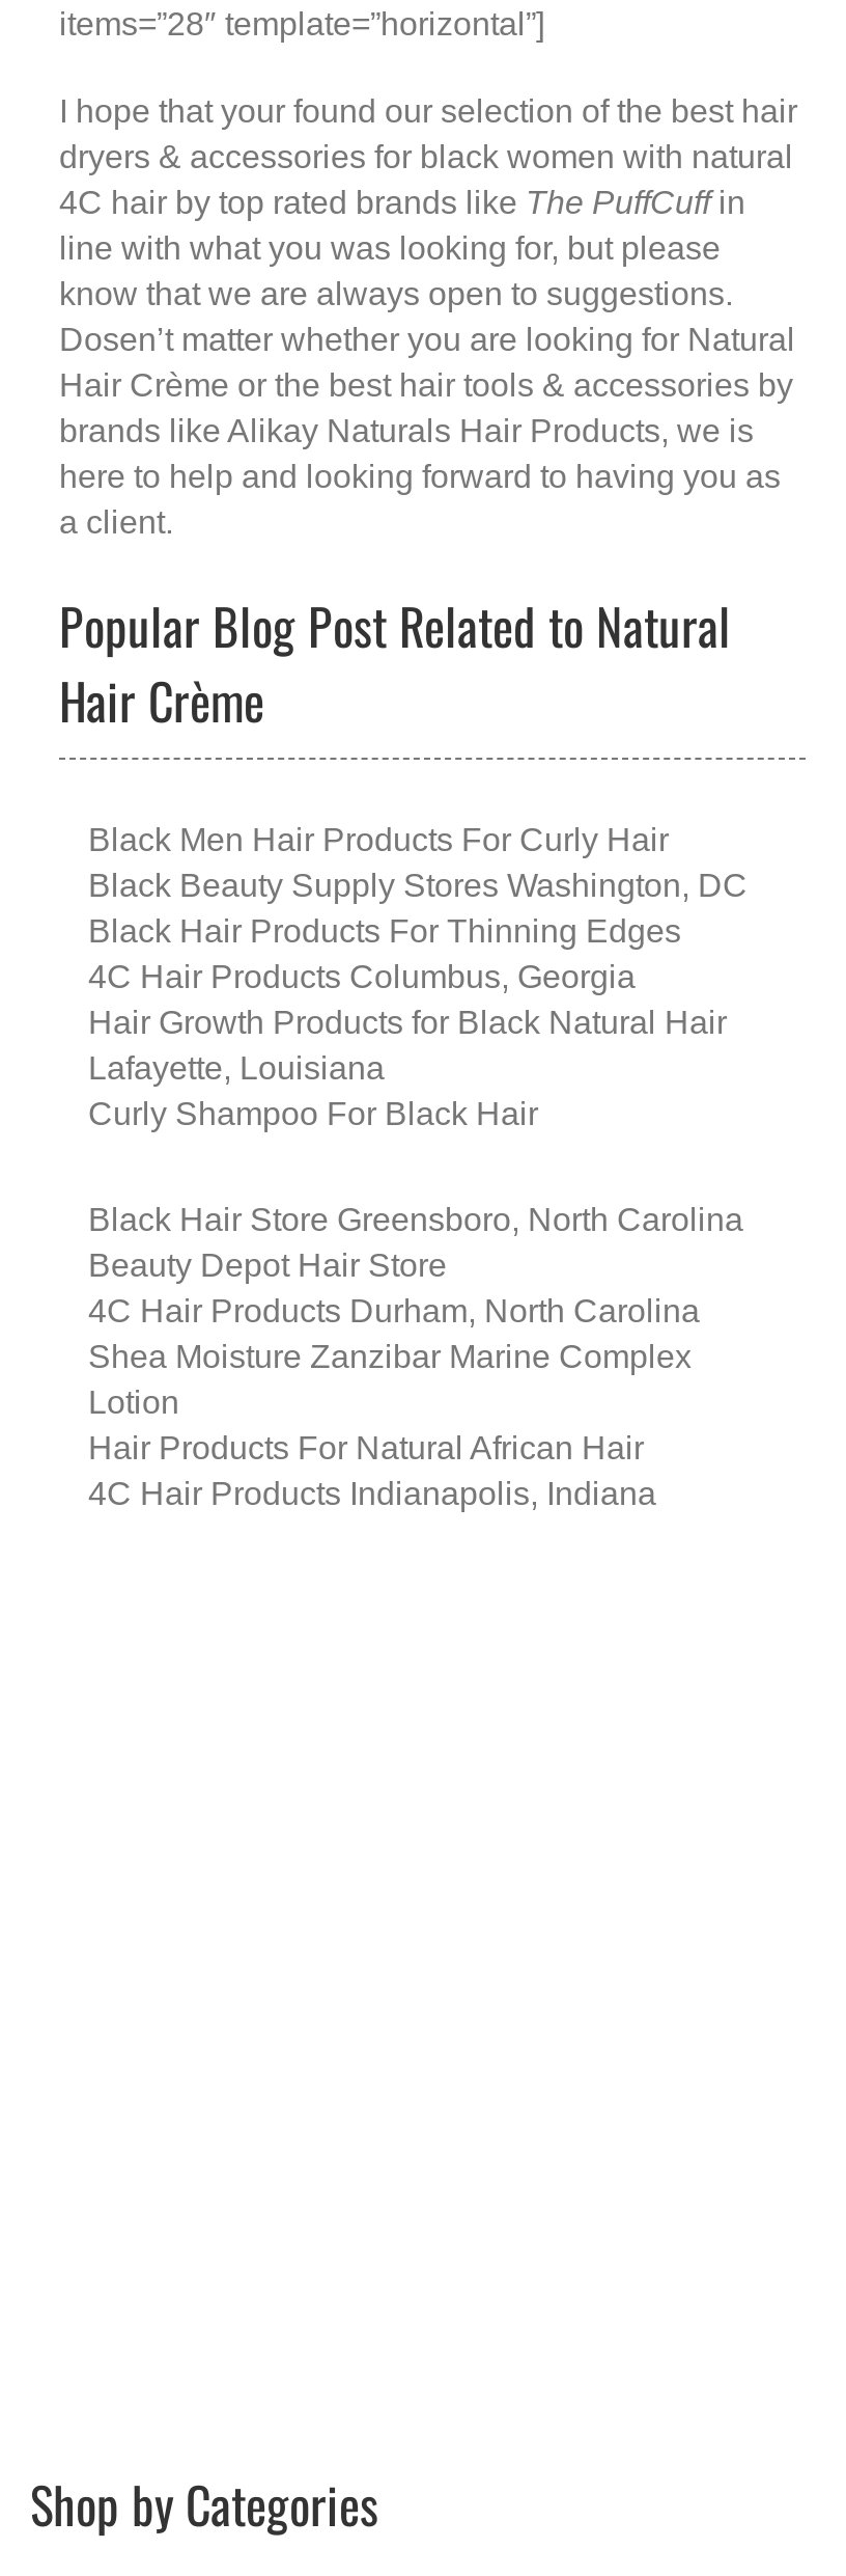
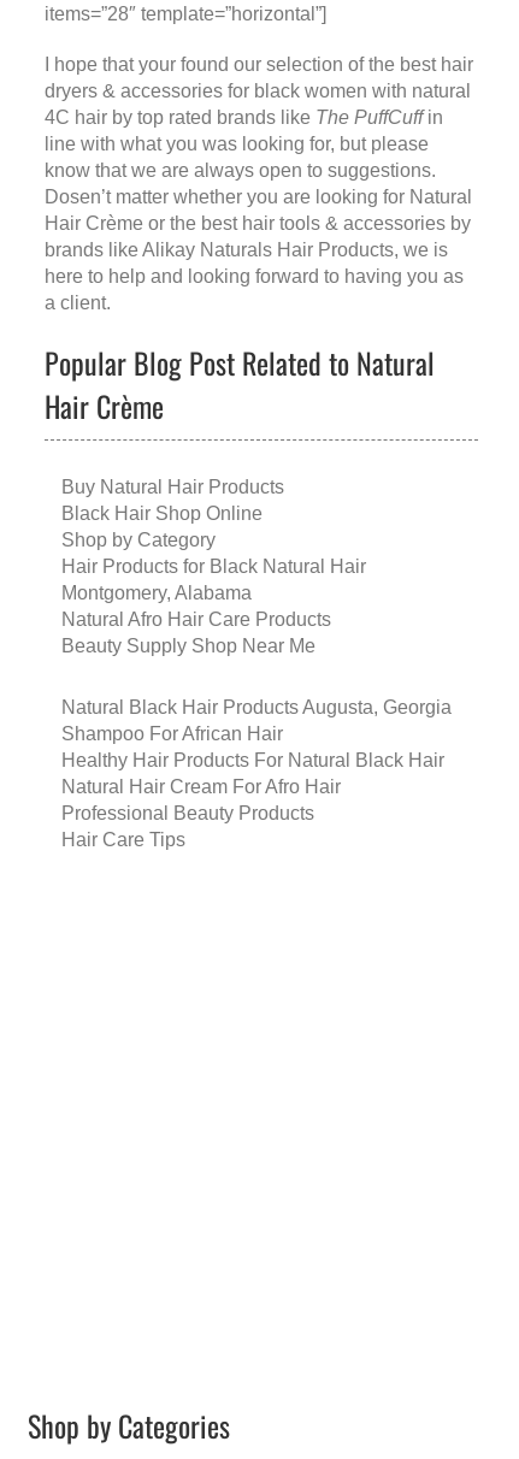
[88,822,748,1132] Black Men Hair Products For Curly Hair | Black Beauty Supply Stores Washington, DC | Black Hair Products For Thinning Edges | 4C Hair Products Columbus, Georgia | Hair Growth Products for Black Natural Hair | Lafayette, Louisiana | Curly Shampoo For Black Hair -> [61,477,366,656] Buy Natural Hair Products | Black Hair Shop Online | Shop by Category | Hair Products for Black Natural Hair | Montgomery, Alabama | Natural Afro Hair Care Products | Beauty Supply Shop Near Me
[88,1202,743,1512] Black Hair Store Greensboro, North Carolina | Beauty Depot Hair Store | 4C Hair Products Durham, North Carolina | Shea Moisture Zanzibar Marine Complex | Lotion | Hair Products For Natural African Hair | 4C Hair Products Indianapolis, Indiana -> [61,697,452,850] Natural Black Hair Products Augusta, Georgia | Shampoo For African Hair | Healthy Hair Products For Natural Black Hair | Natural Hair Cream For Afro Hair | Professional Beauty Products | Hair Care Tips

